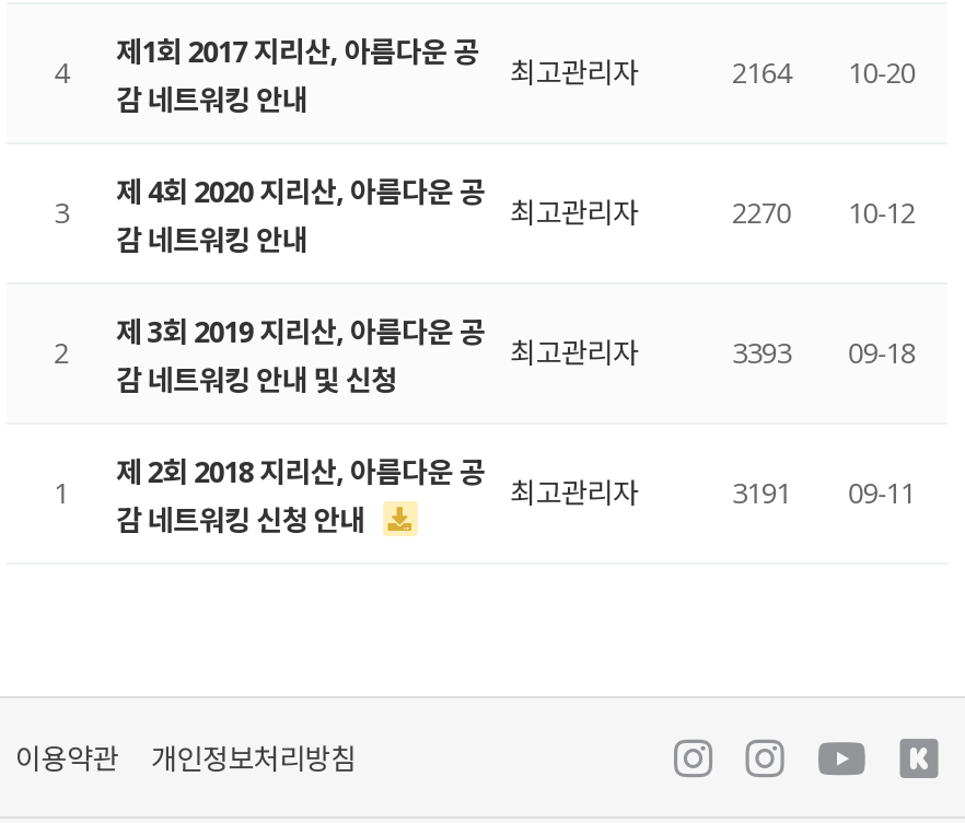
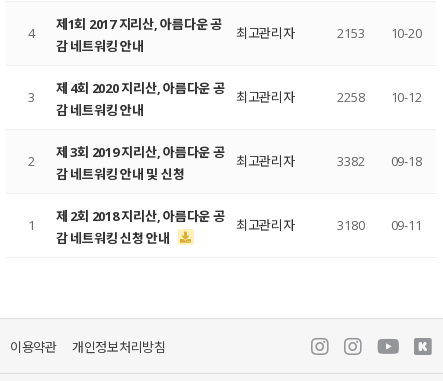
[732,53,915,92] 2164 10-20 -> [337,24,421,42] 2153 10-20
[732,193,915,232] 2270 10-12 -> [337,88,421,106] 2258 10-12
[732,333,915,372] 3393 09-18 -> [337,152,421,170] 3382 09-18
[732,473,915,512] 3191 09-11 -> [337,216,421,234] 3180 09-11

